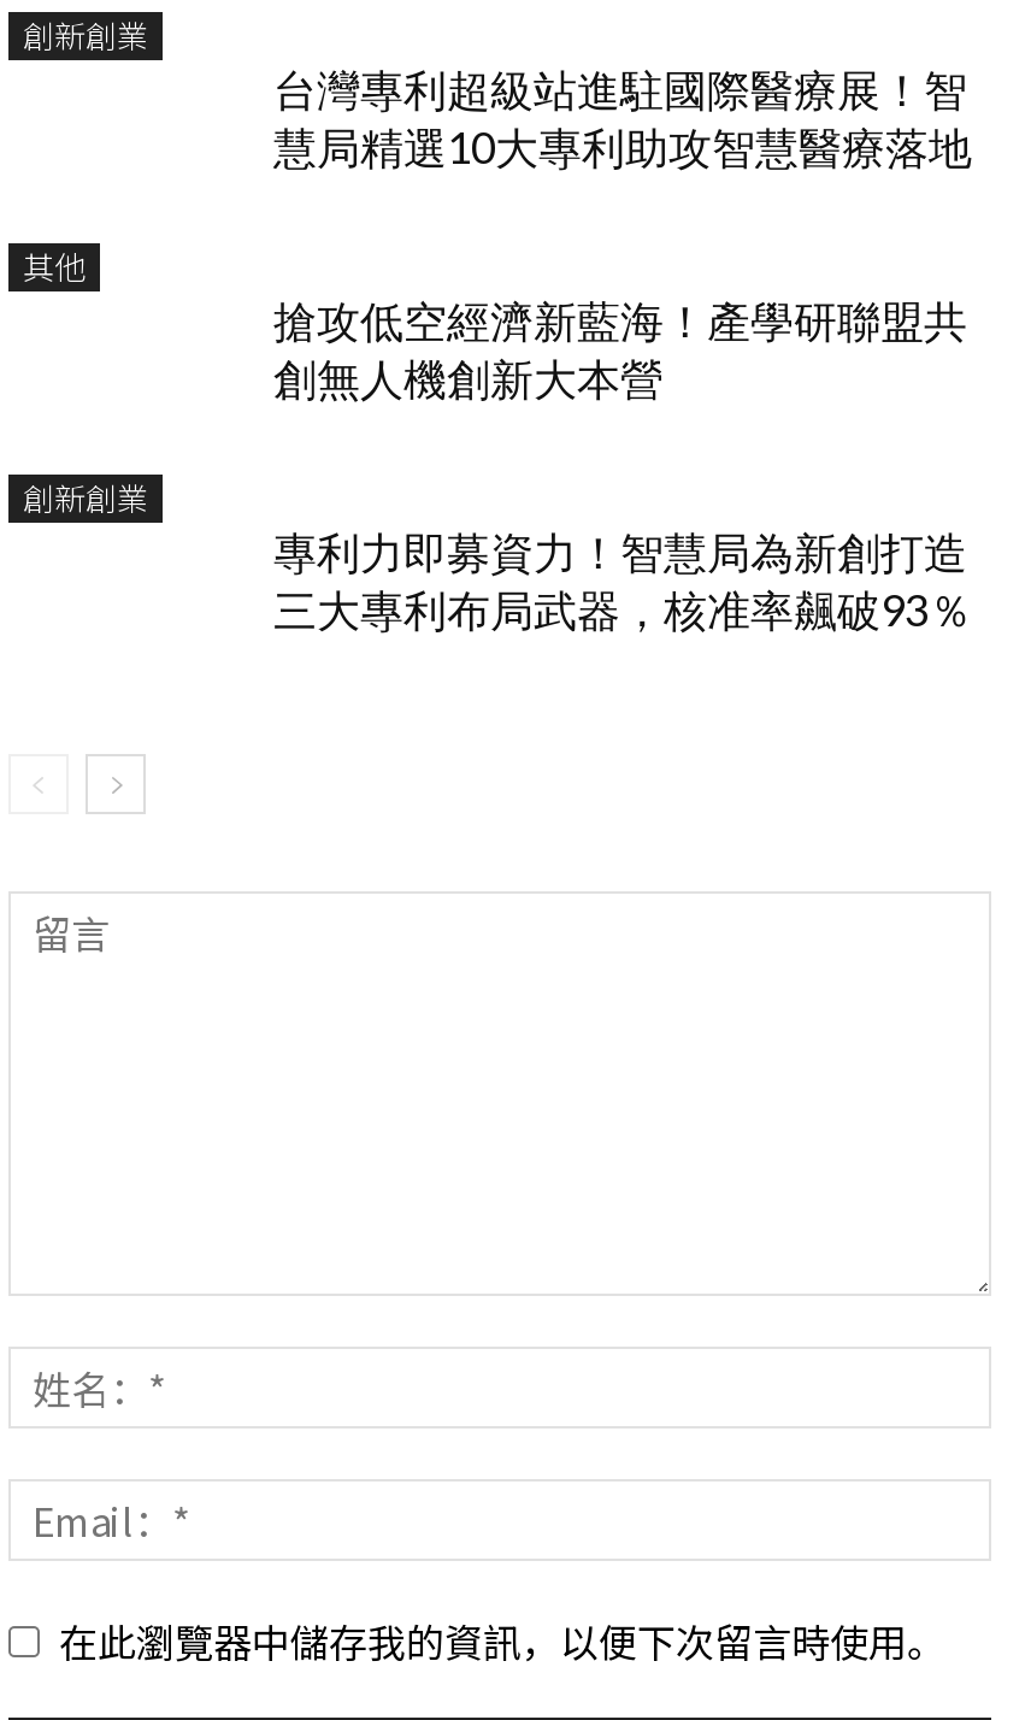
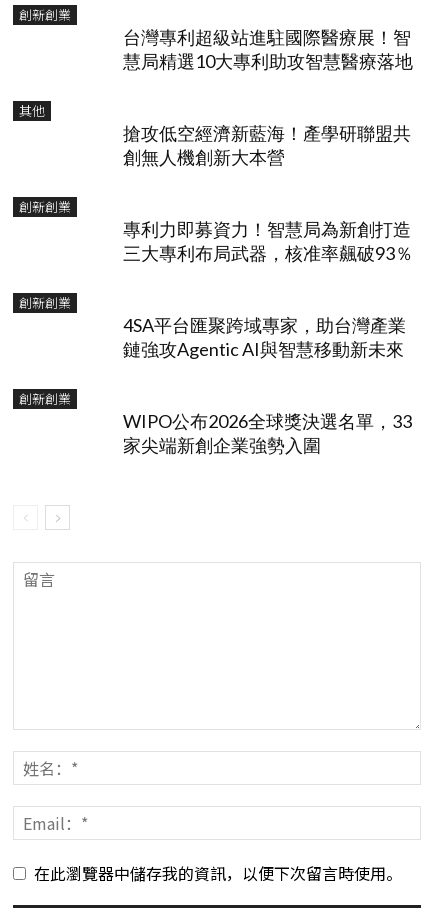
none -> [19,293,412,456] 創新創業 | 4SA平台匯聚跨域專家，助台灣產業 | 鏈強攻Agentic AI與智慧移動新未來 | 創新創業 | WIPO公布2026全球獎決選名單，33 | 家尖端新創企業強勢入圍

